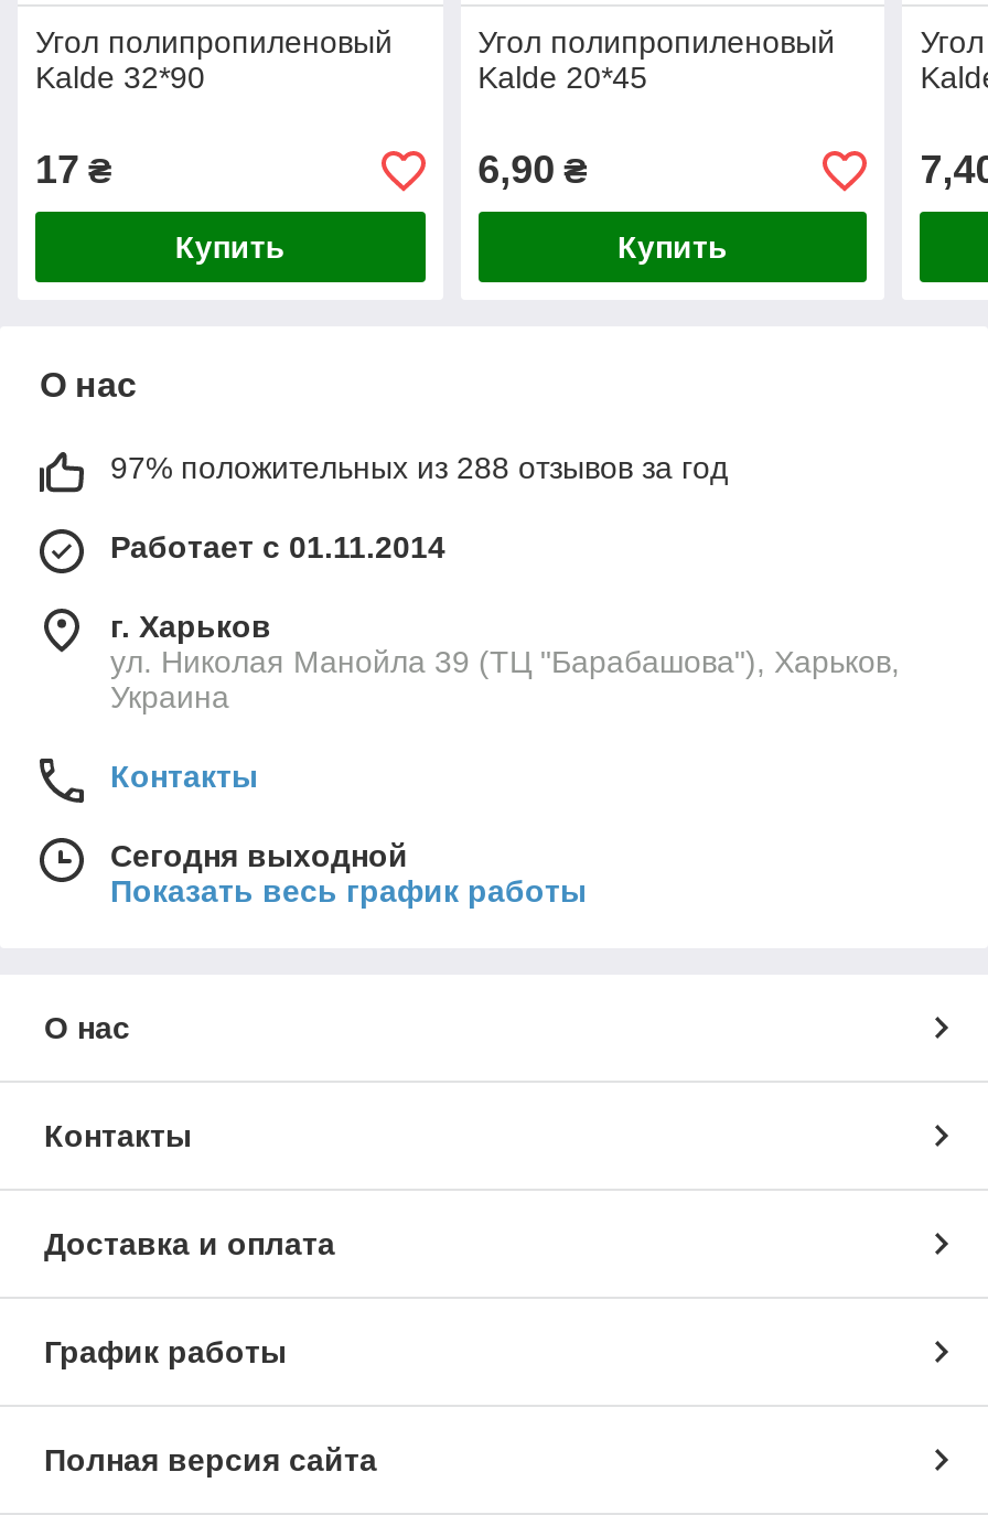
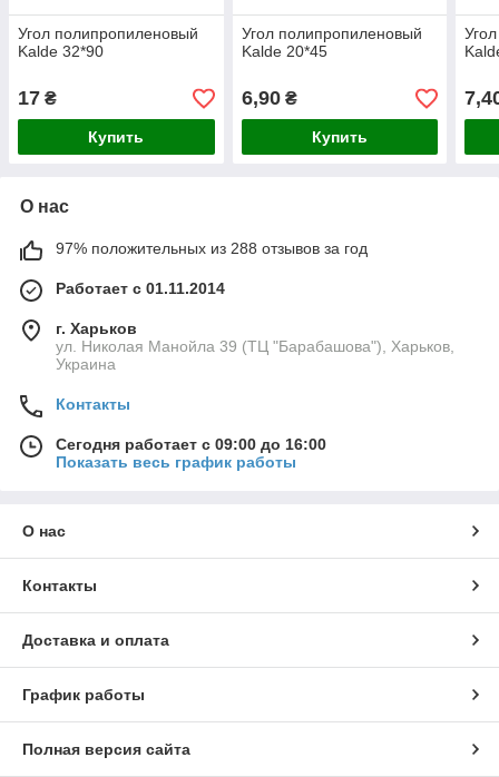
[110,839,408,874] Сегодня выходной -> [56,436,326,454] Сегодня работает с 09:00 до 16:00

